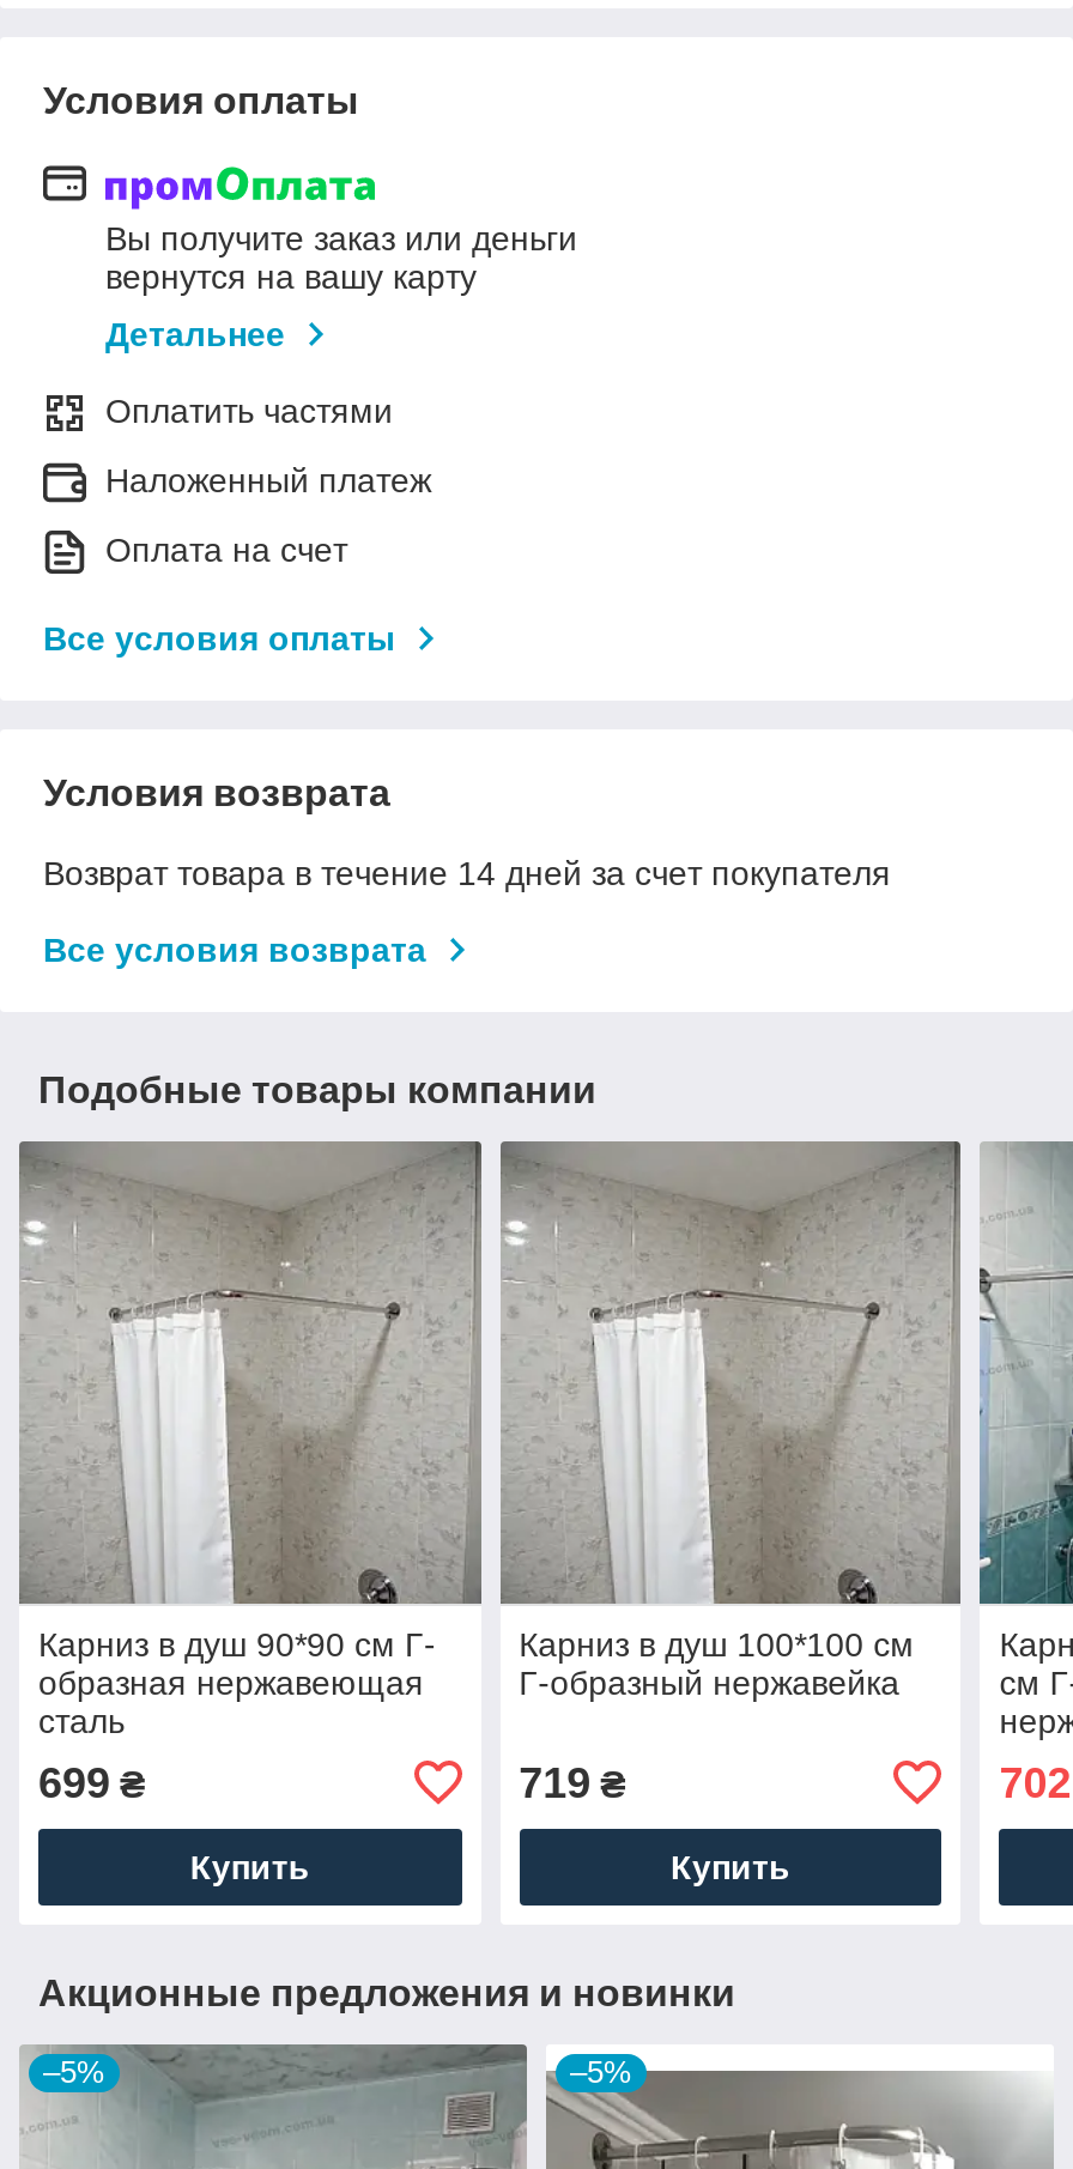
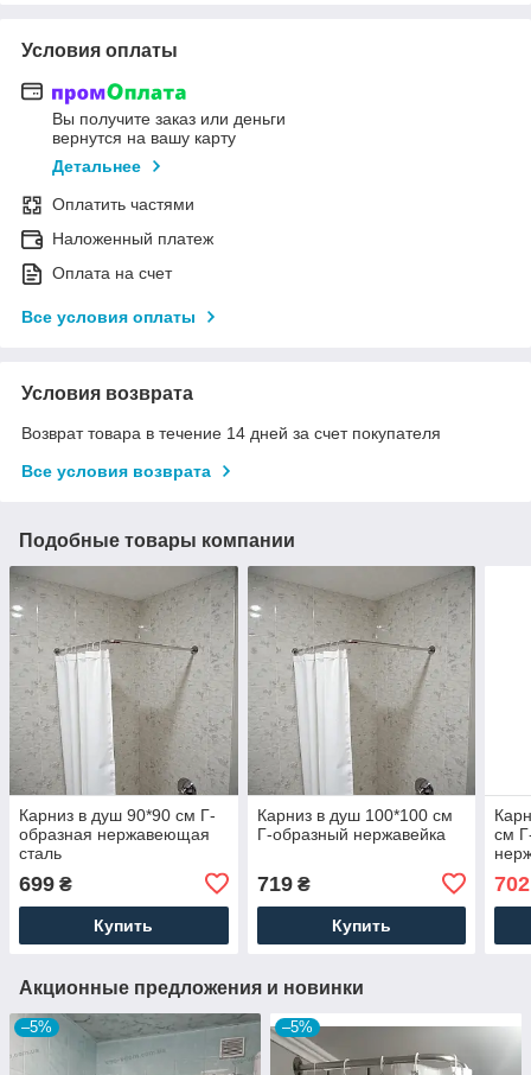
[977,1139,1066,1606] [image] -> none

